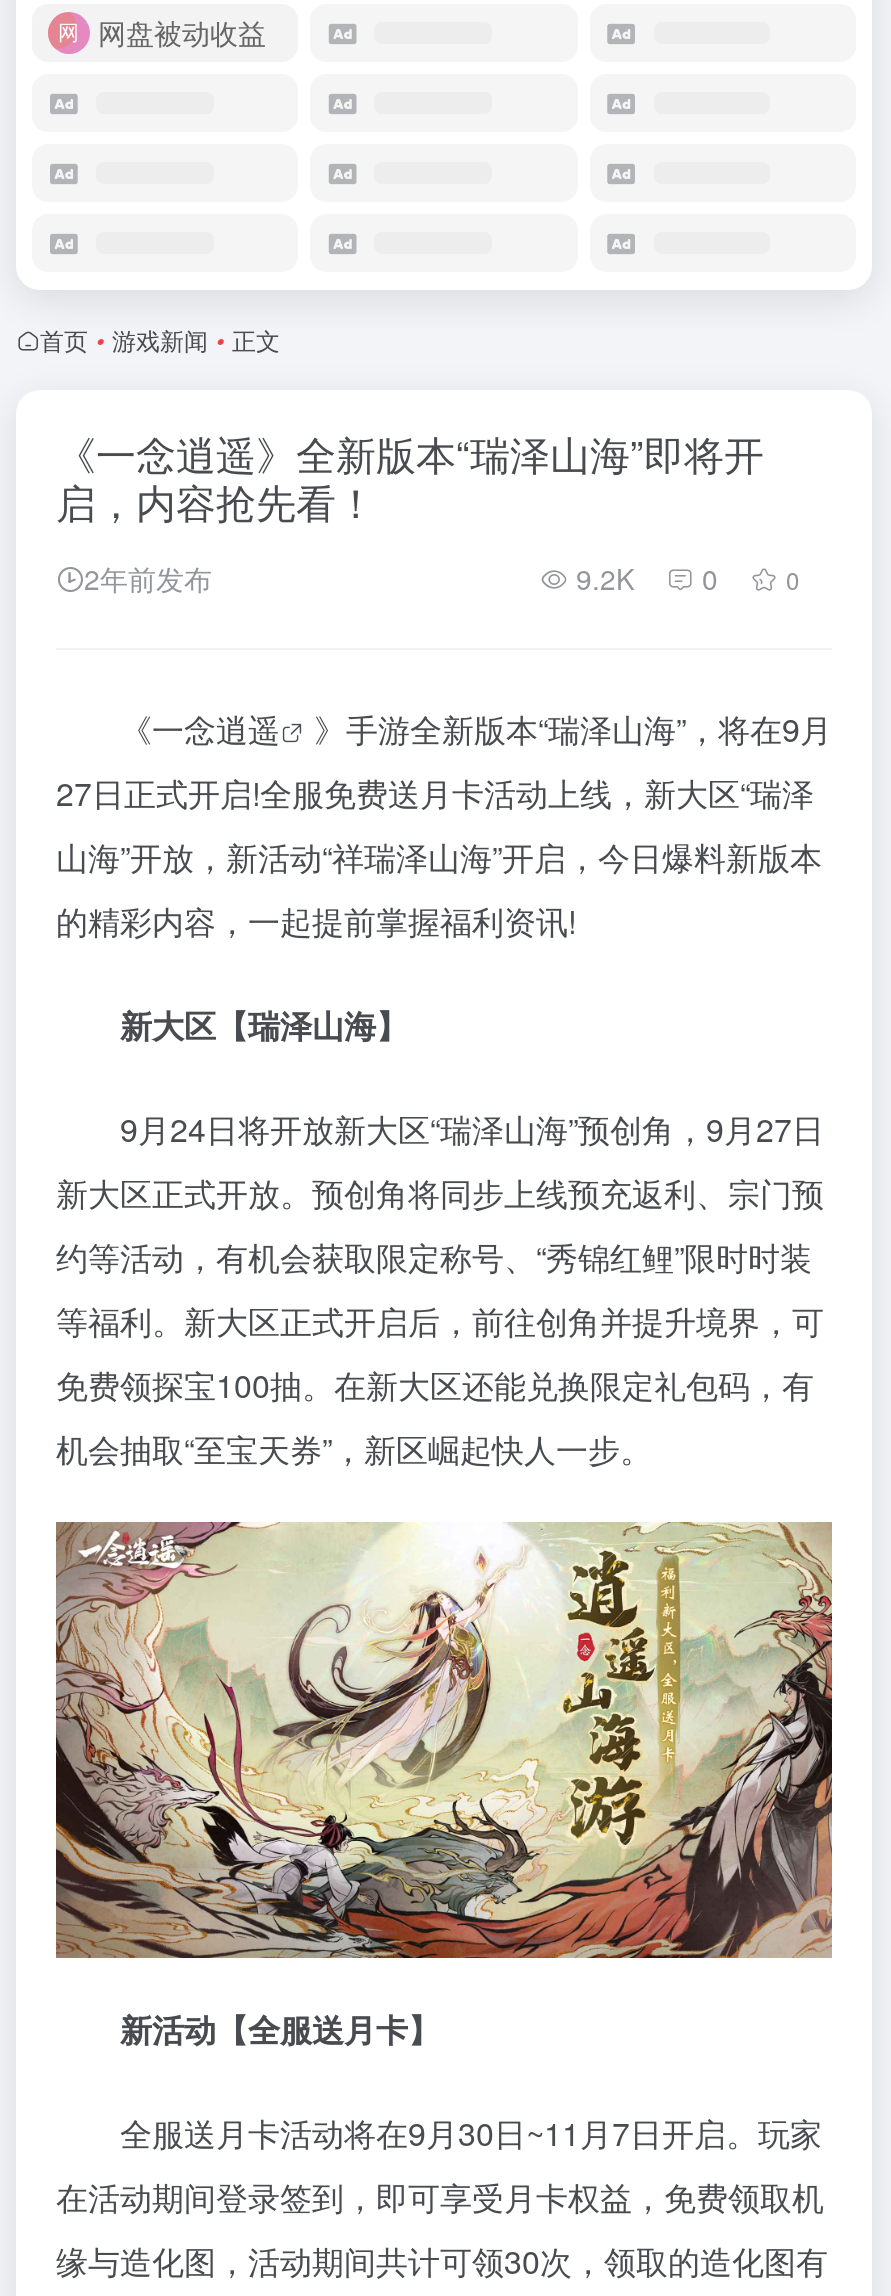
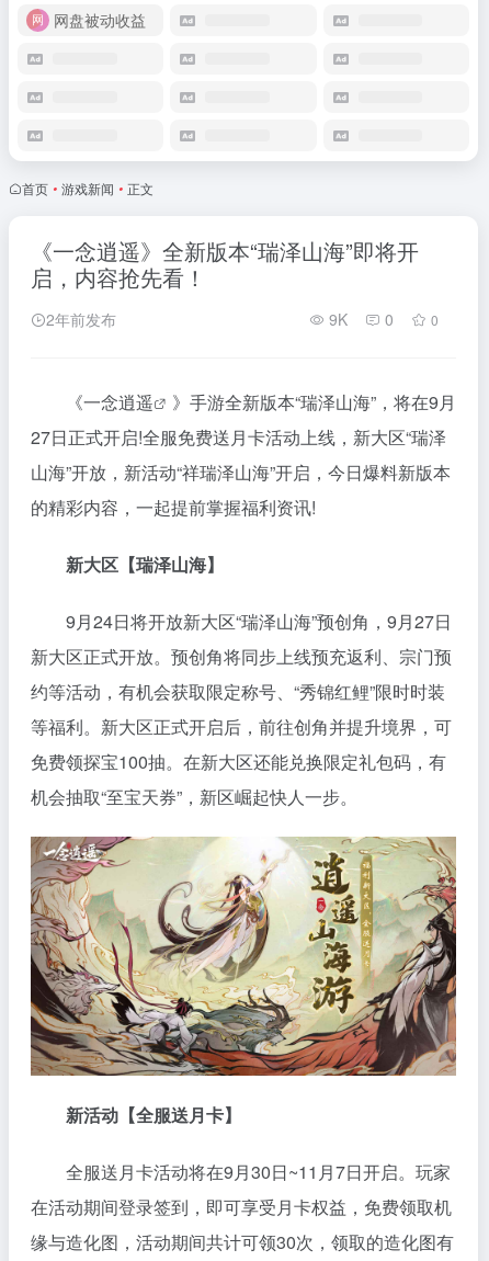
[568,558,800,598] 9.2K 0 0 -> [325,308,439,330] 9K 0 0

